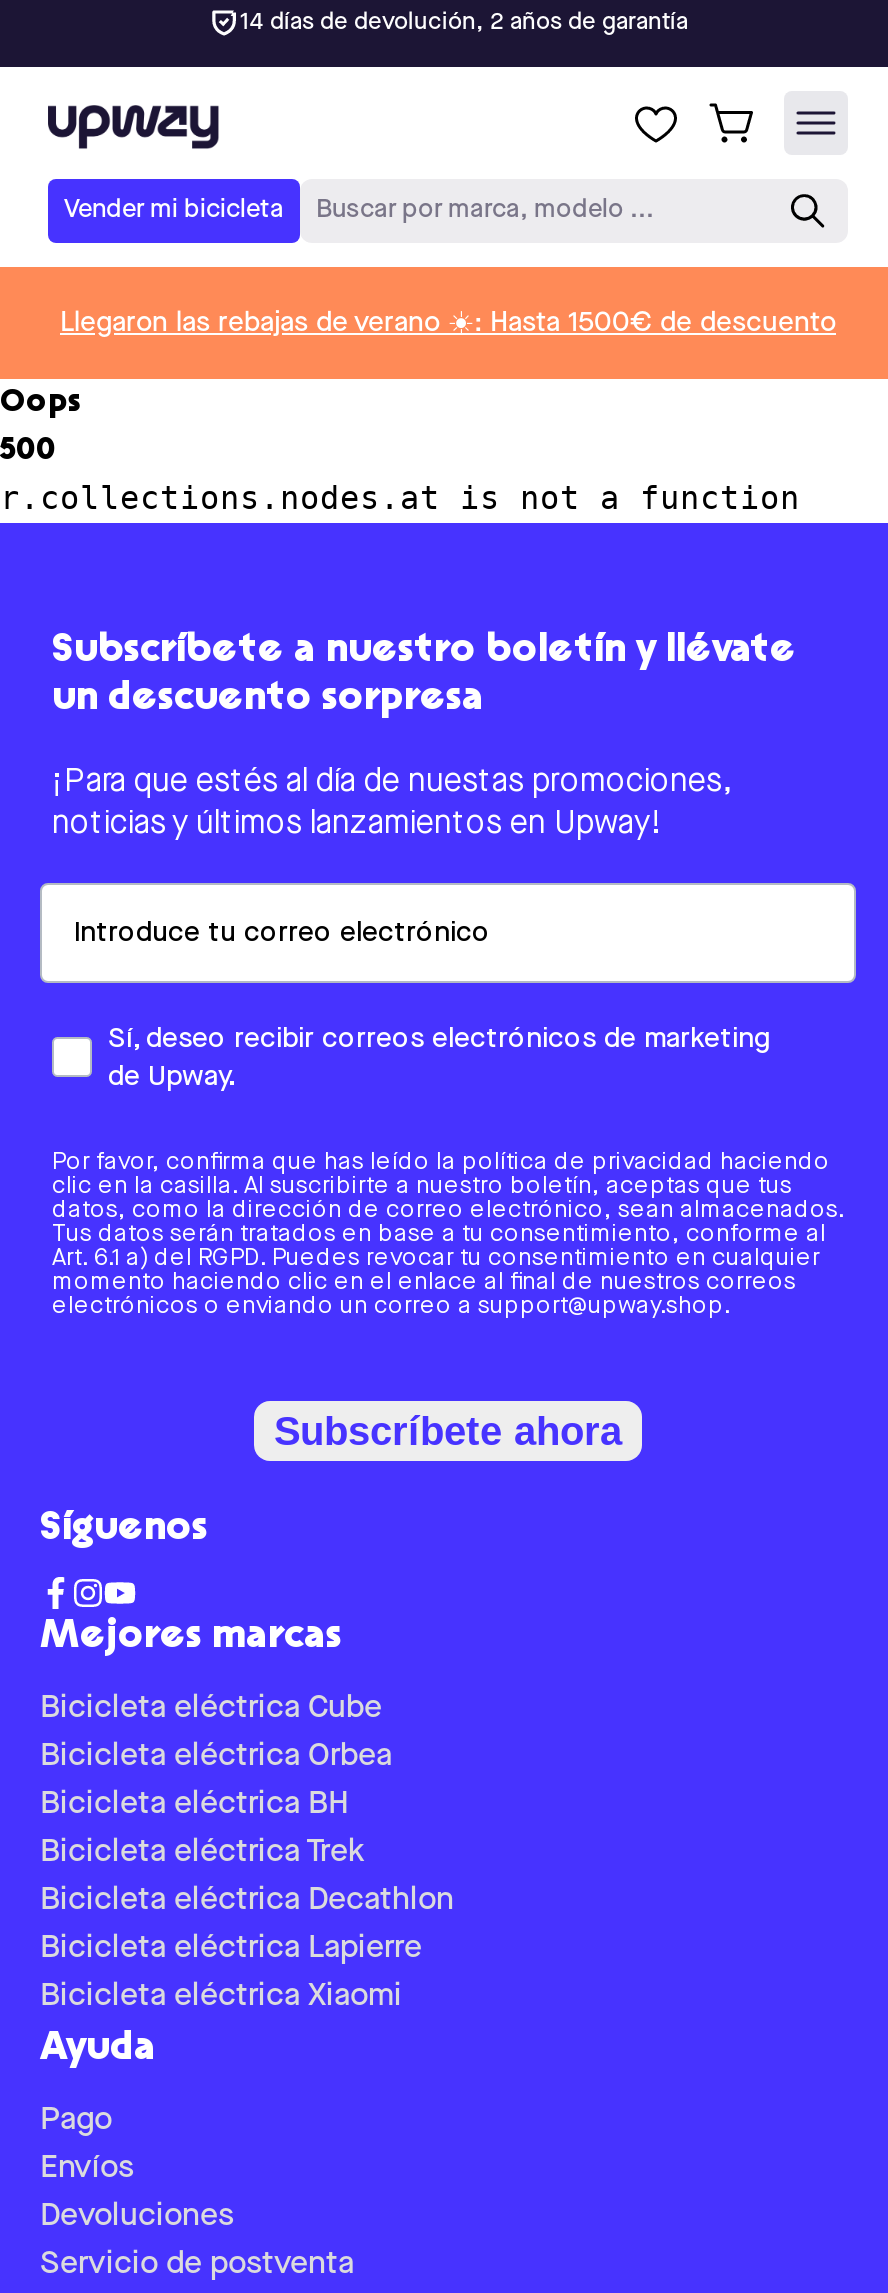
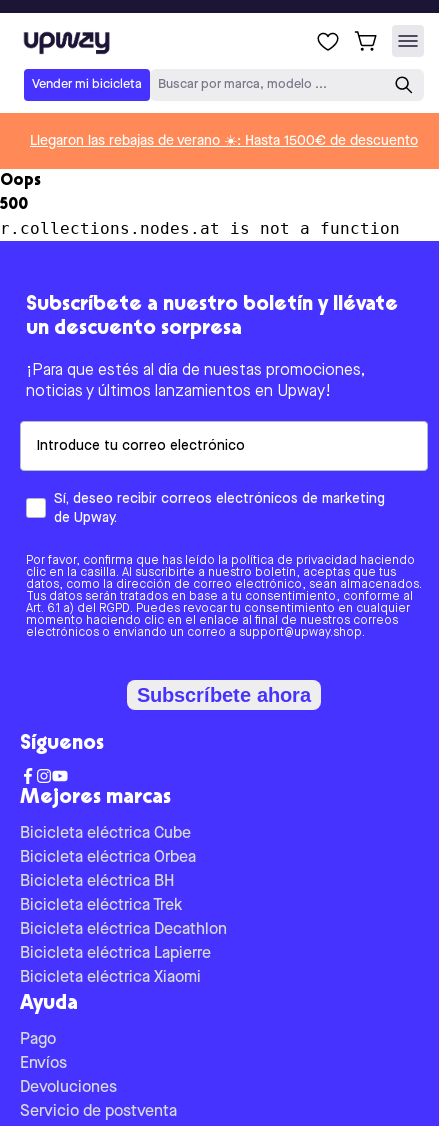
[240,11,688,35] 14 días de devolución, 2 años de garantía -> none

